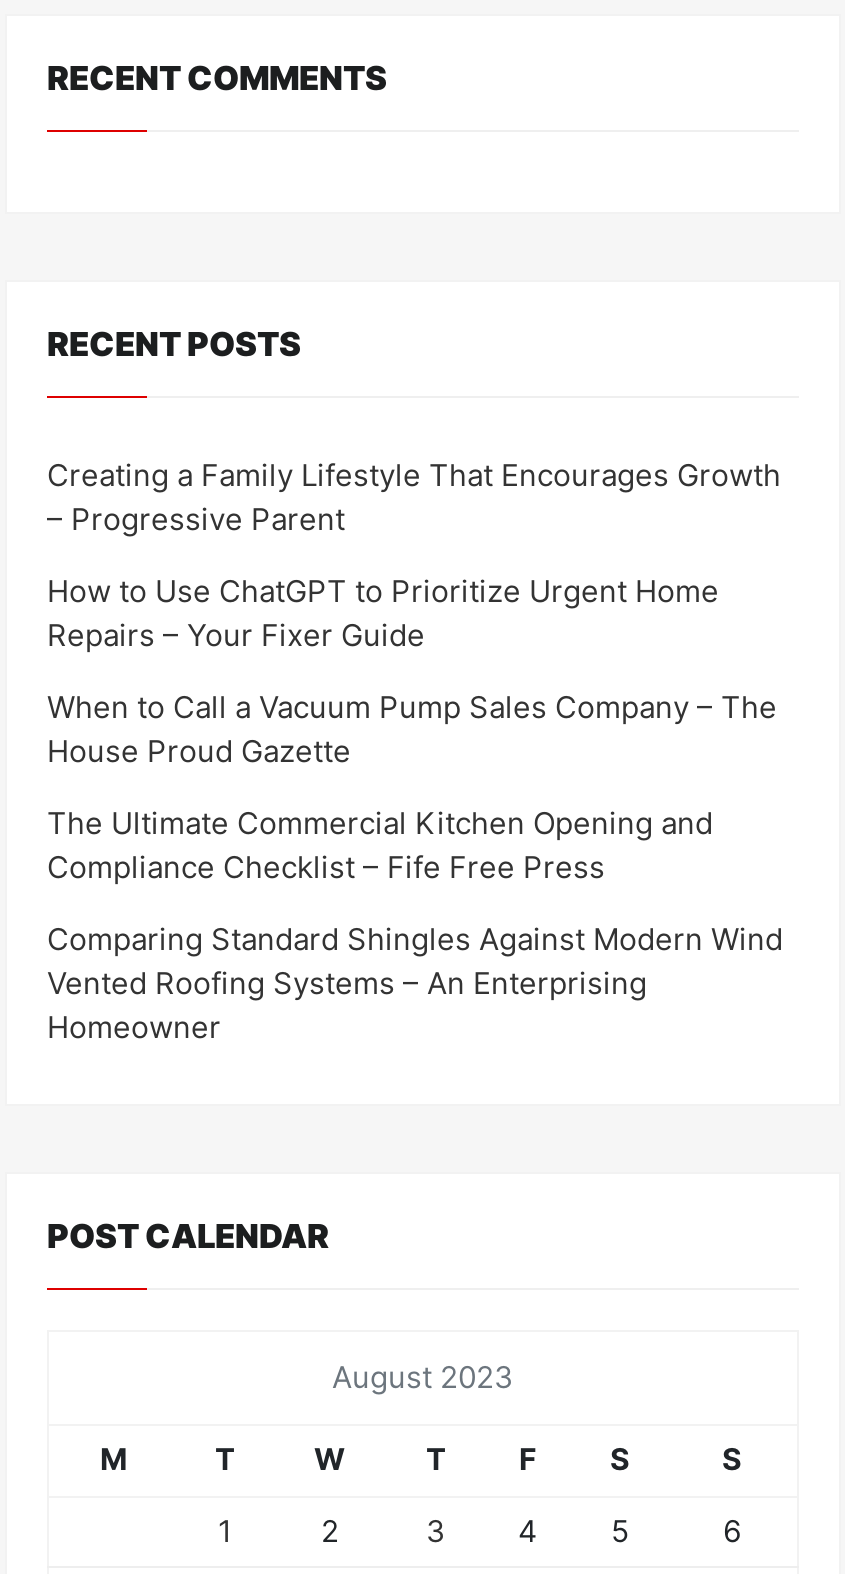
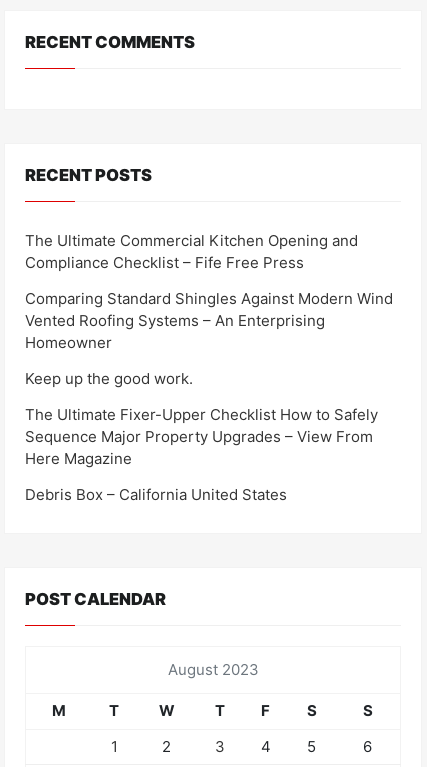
[47,455,781,769] Creating a Family Lifestyle That Encourages Growth | – Progressive Parent | How to Use ChatGPT to Prioritize Urgent Home | Repairs – Your Fixer Guide | When to Call a Vacuum Pump Sales Company – The | House Proud Gazette -> none
moved [47,803,783,1045] -> [25,230,393,351]: The Ultimate Commercial Kitchen Opening and | Compliance Checklist – Fife Free Press | Comparing Standard Shingles Against Modern Wind | Vented Roofing Systems – An Enterprising | Homeowner
none -> [25,368,378,503] Keep up the good work. | The Ultimate Fixer-Upper Checklist How to Safely | Sequence Major Property Upgrades – View From | Here Magazine | Debris Box – California United States

